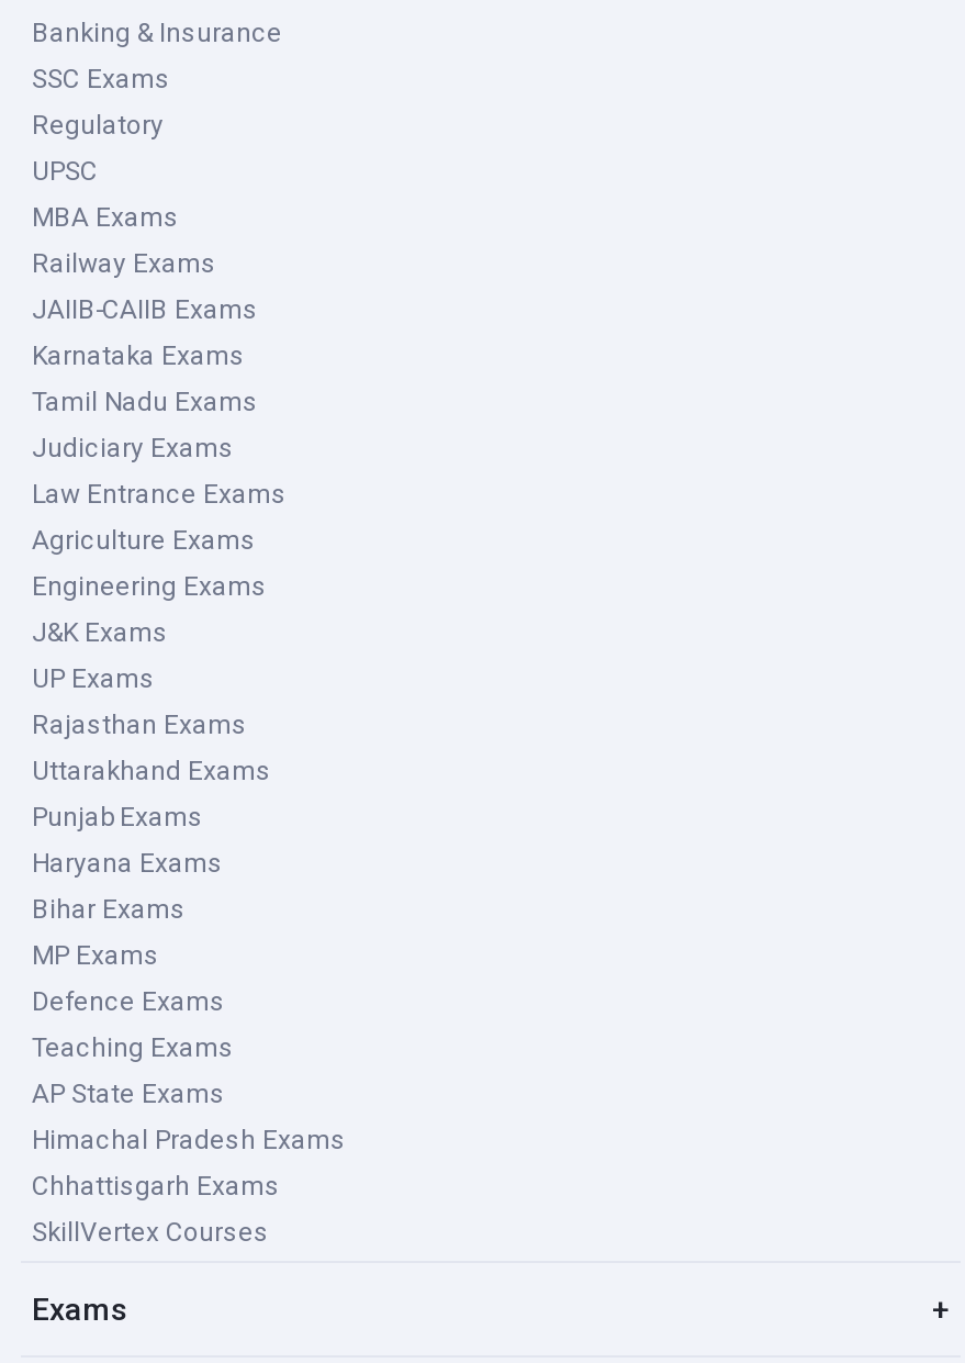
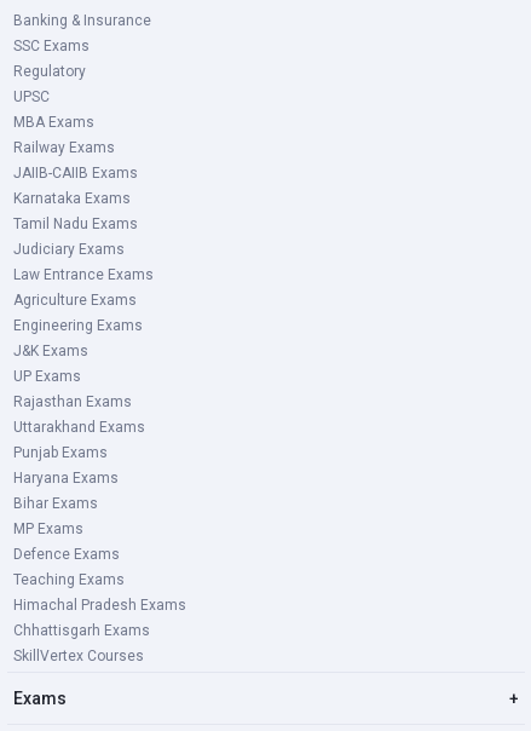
[32,1079,225,1109] AP State Exams -> none

